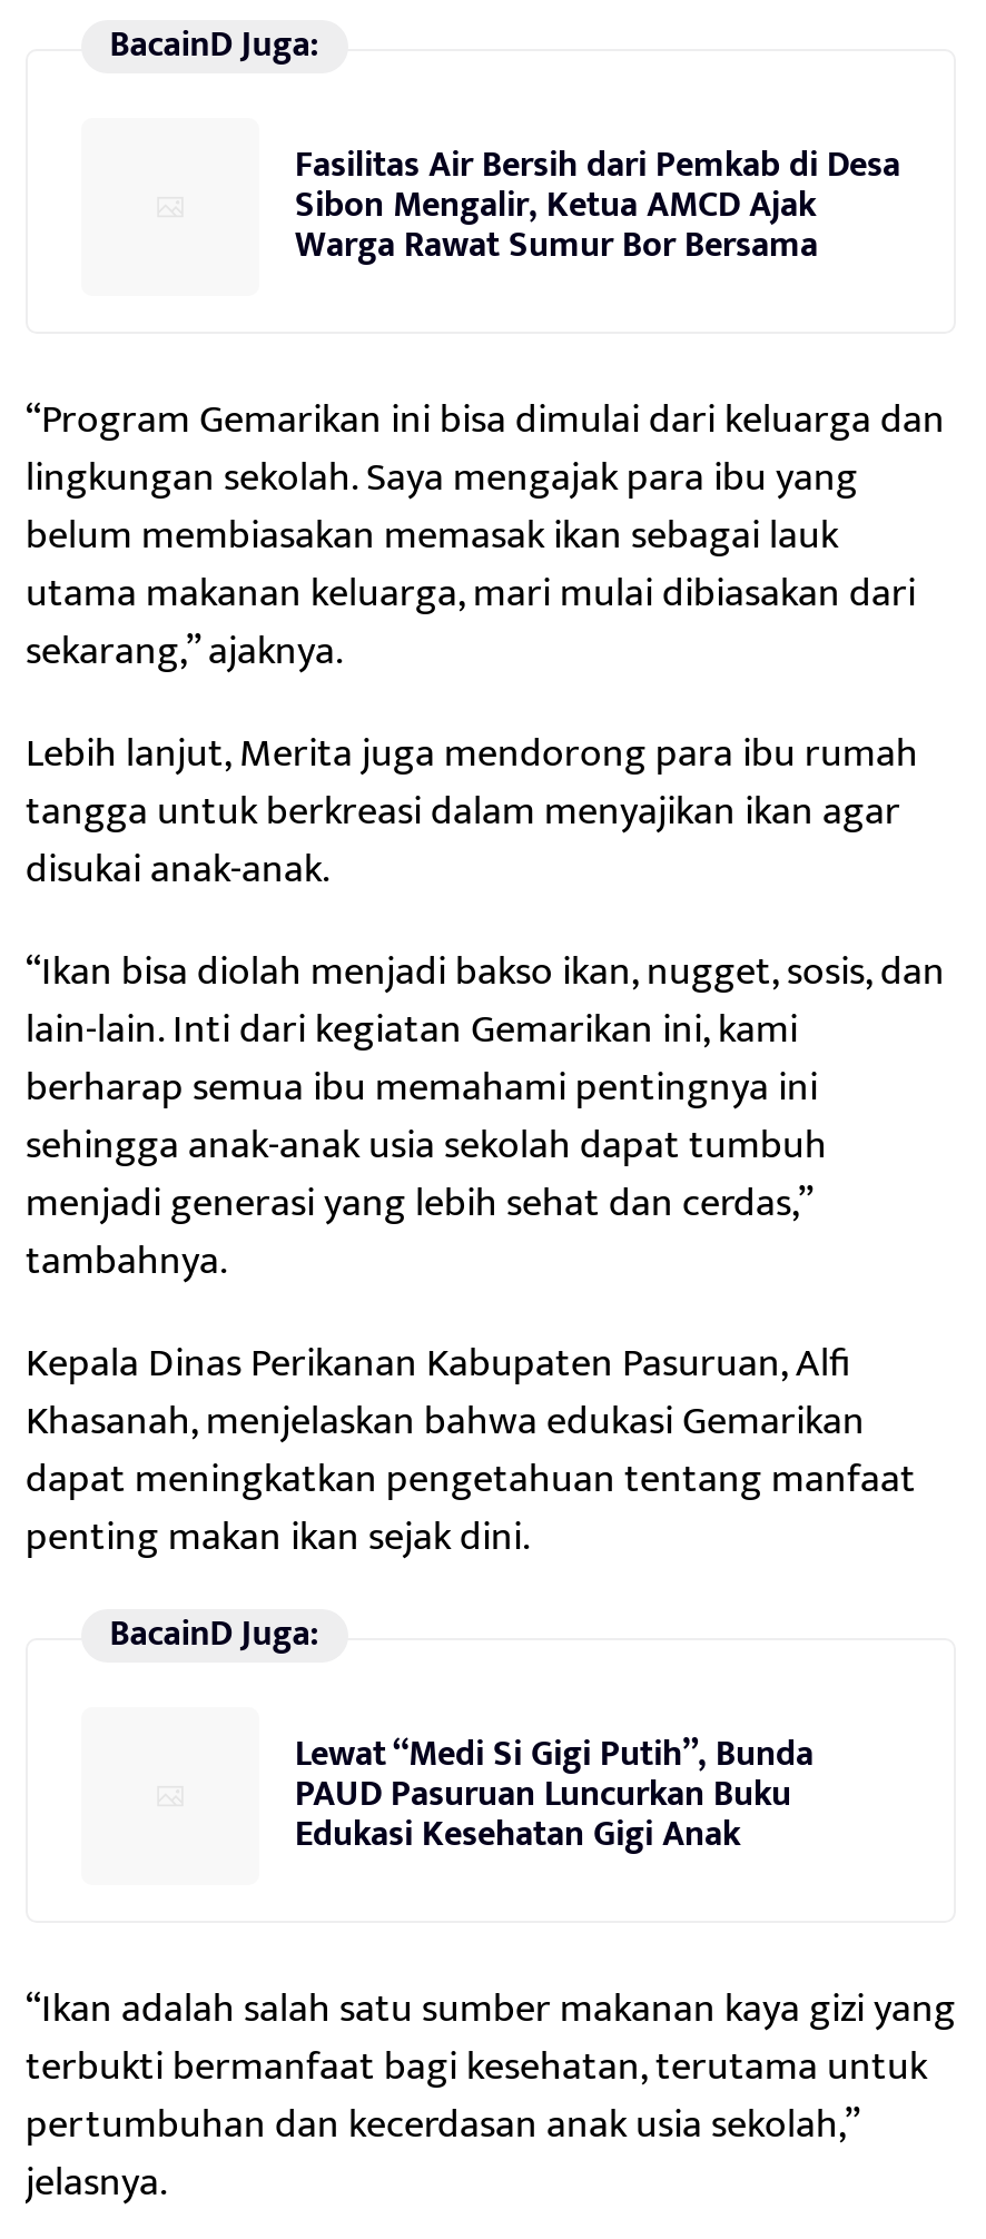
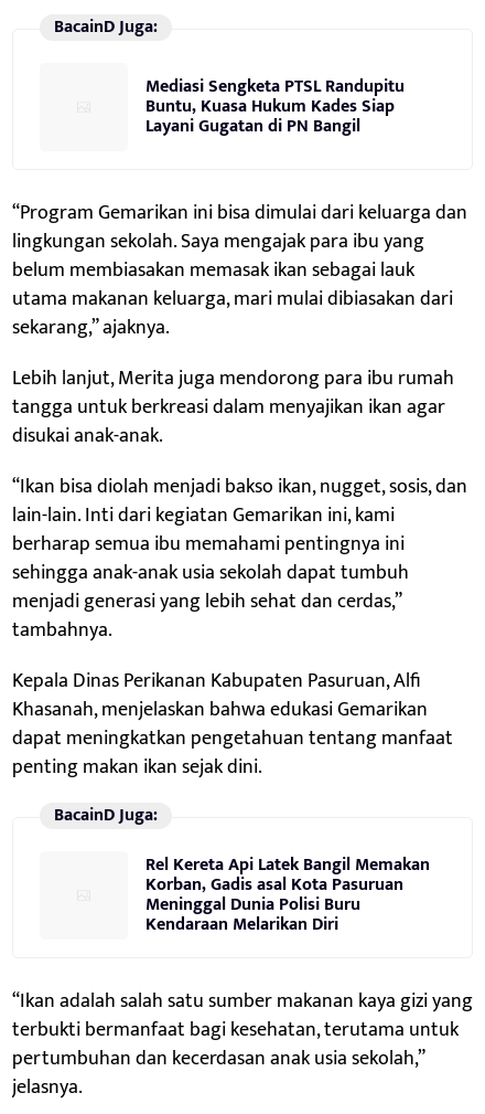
[295,136,900,276] Fasilitas Air Bersih dari Pemkab di Desa | Sibon Mengalir, Ketua AMCD Ajak | Warga Rawat Sumur Bor Bersama -> [145,72,405,142] Mediasi Sengketa PTSL Randupitu | Buntu, Kuasa Hukum Kades Siap | Layani Gugatan di PN Bangil
[295,1725,814,1866] Lewat “Medi Si Gigi Putih”, Bunda | PAUD Pasuruan Luncurkan Buku | Edukasi Kesehatan Gigi Anak -> [145,850,430,940] Rel Kereta Api Latek Bangil Memakan | Korban, Gadis asal Kota Pasuruan | Meninggal Dunia Polisi Buru | Kendaraan Melarikan Diri

